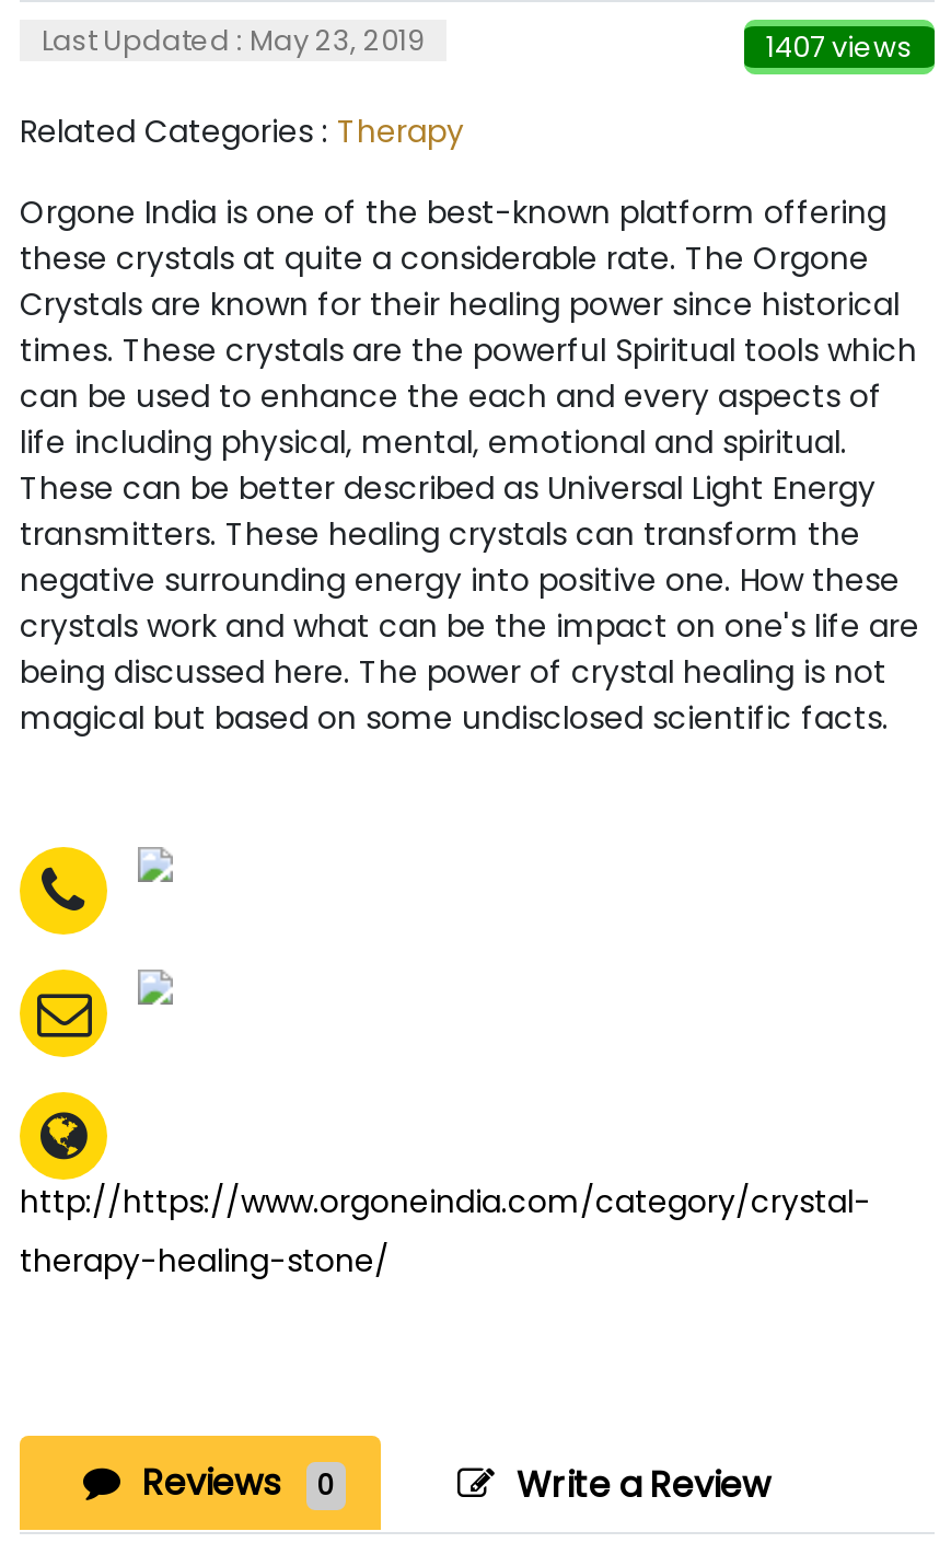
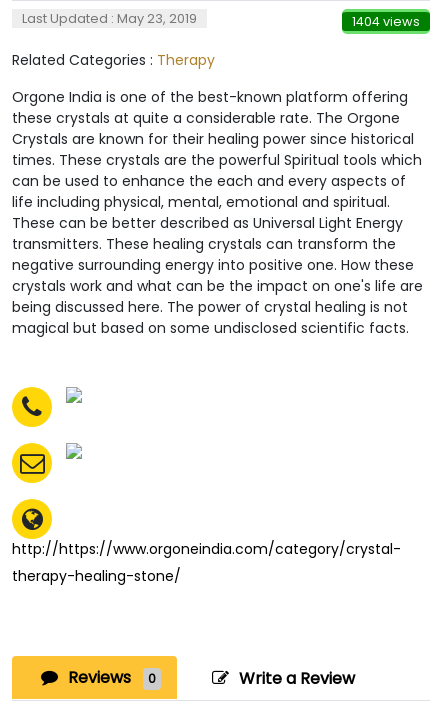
[766,29,913,66] 1407 views -> [352,13,420,30] 1404 views

